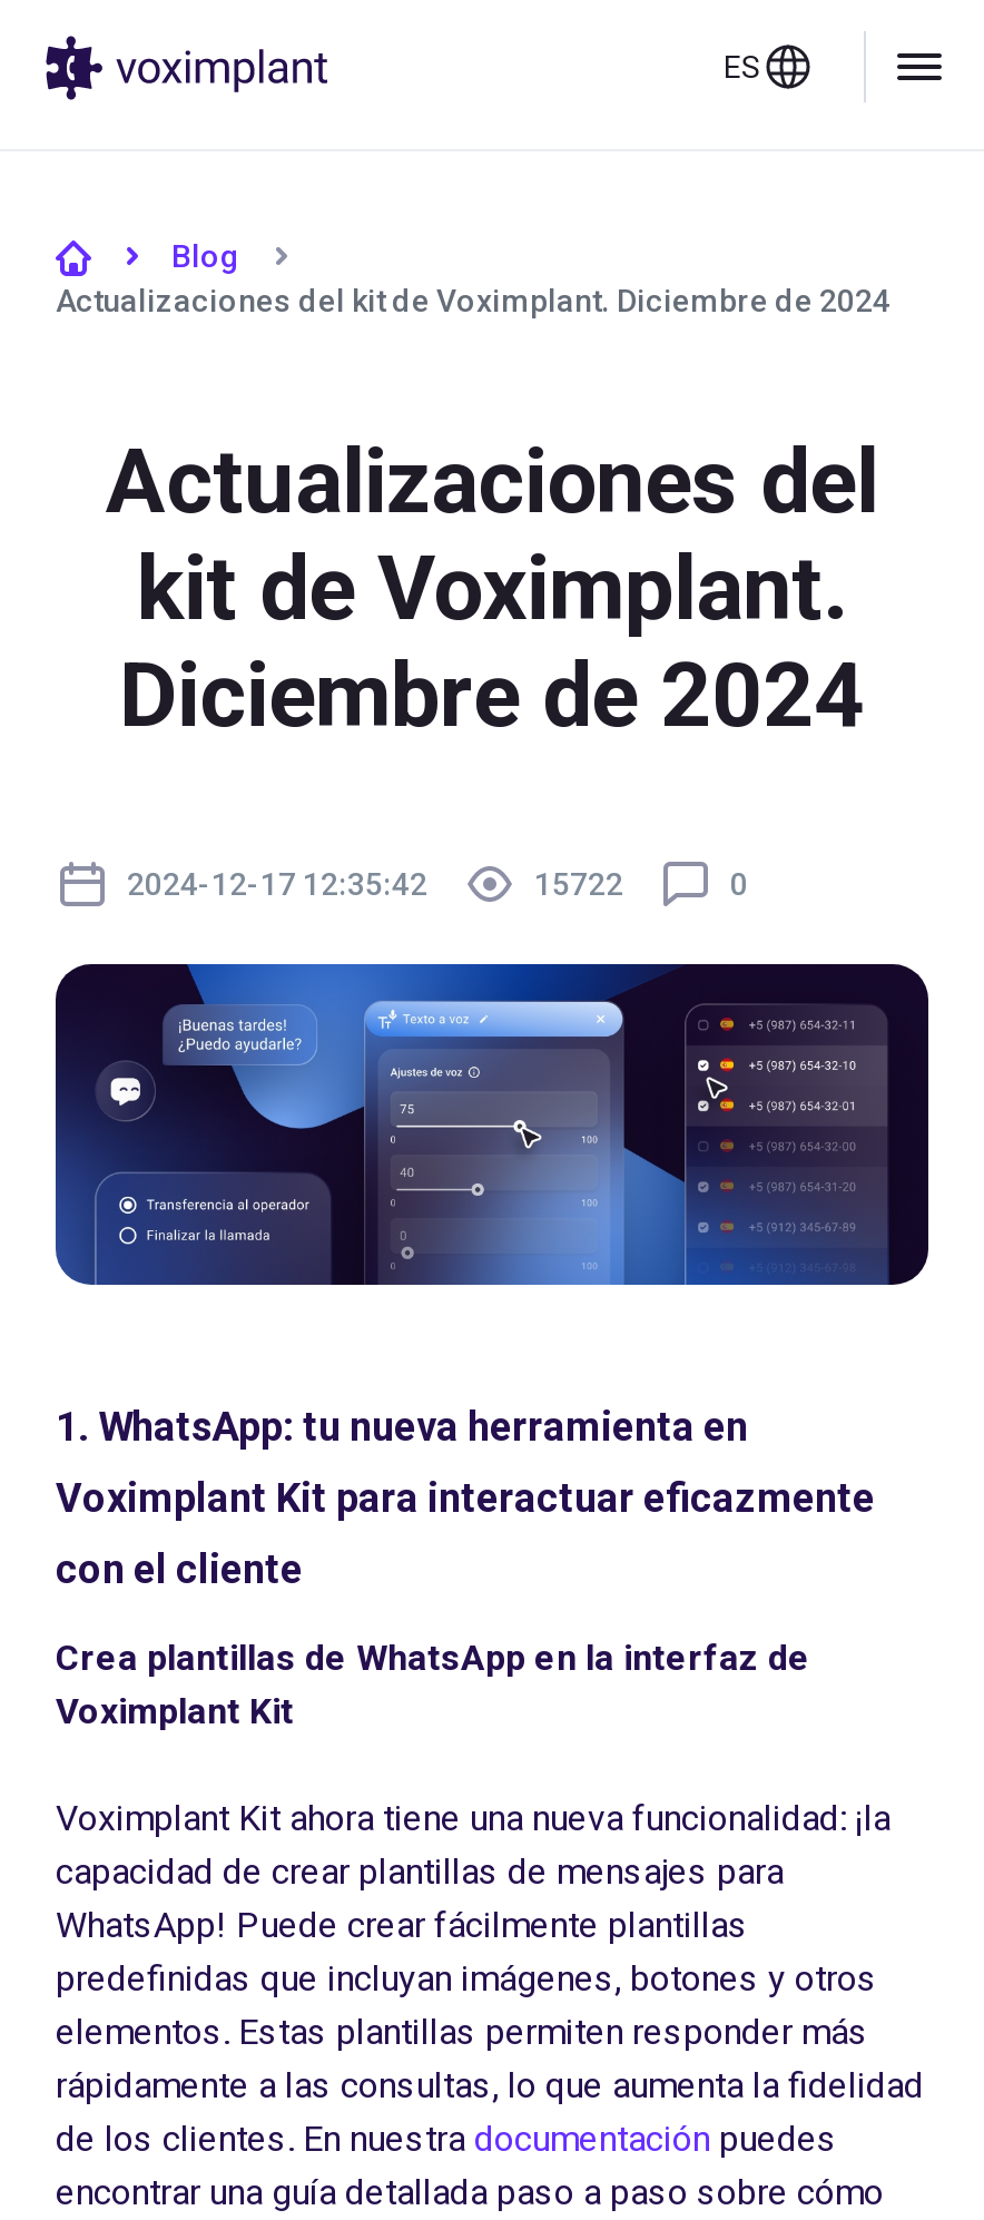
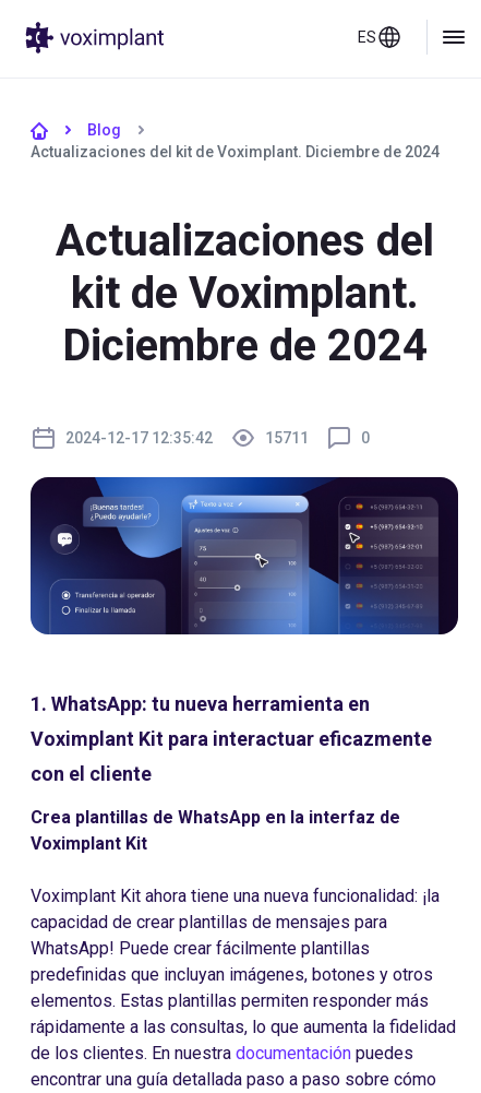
[534,865,623,901] 15722 -> [265,429,309,446] 15711

